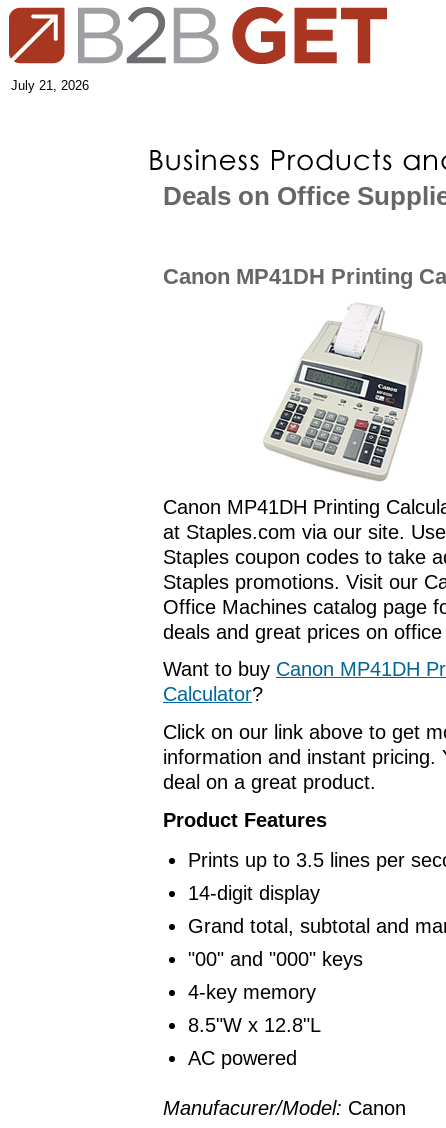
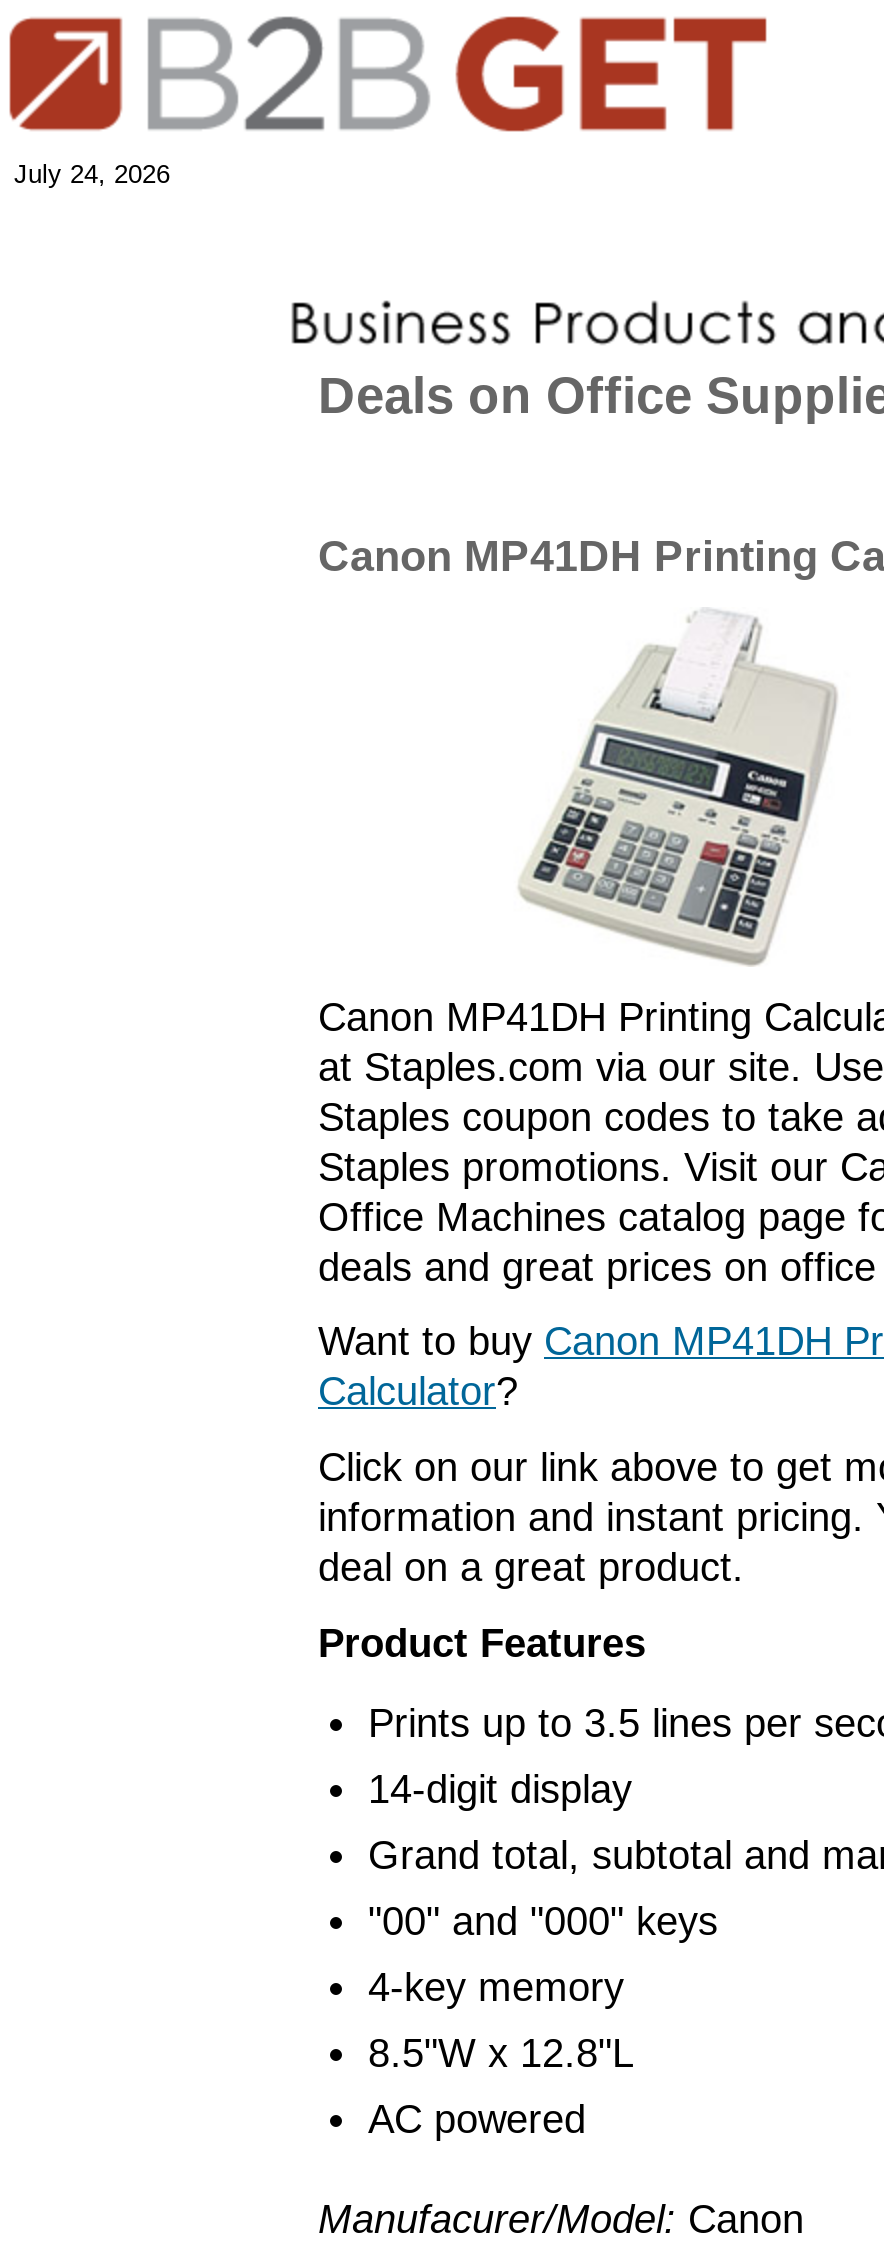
[11,78,89,93] July 21, 2026 -> [14,159,170,189] July 24, 2026

